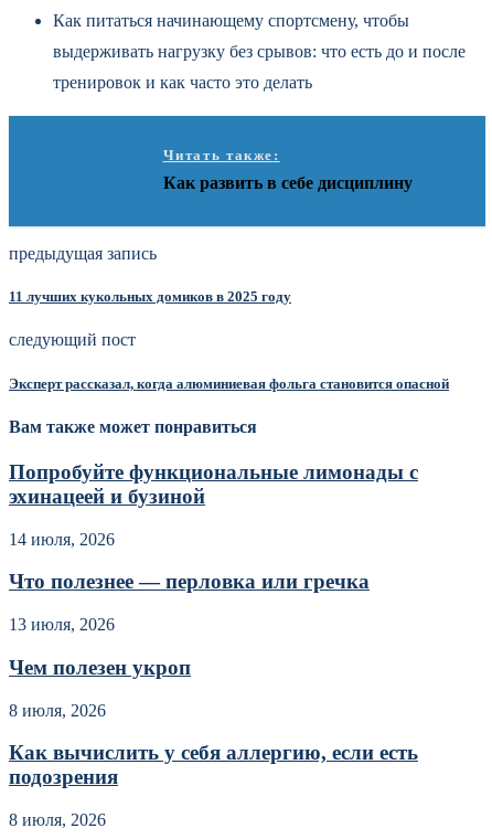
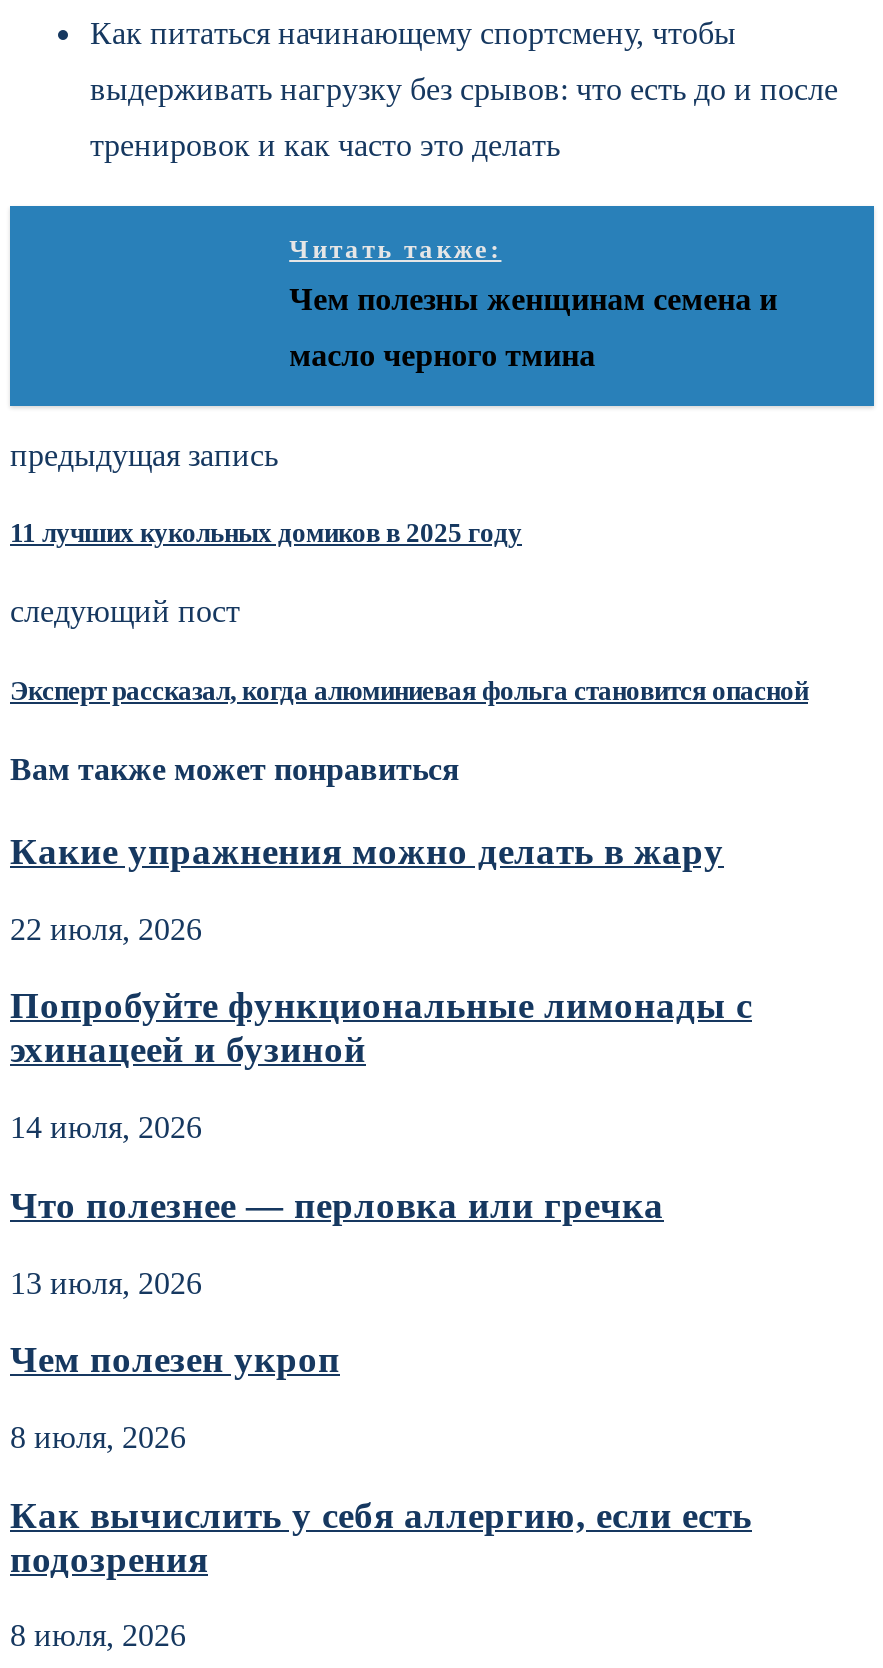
[163,173,412,192] Как развить в себе дисциплину -> [289,282,777,372] Чем полезны женщинам семена и | масло черного тмина
none -> [10,830,724,945] Какие упражнения можно делать в жару | 22 июля, 2026

